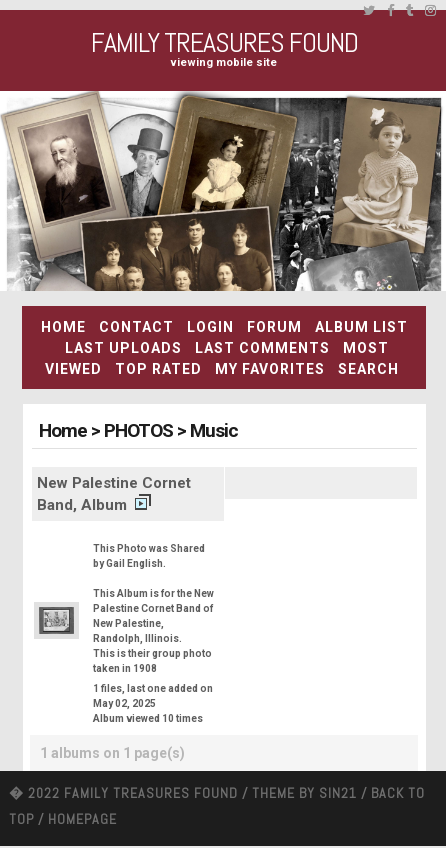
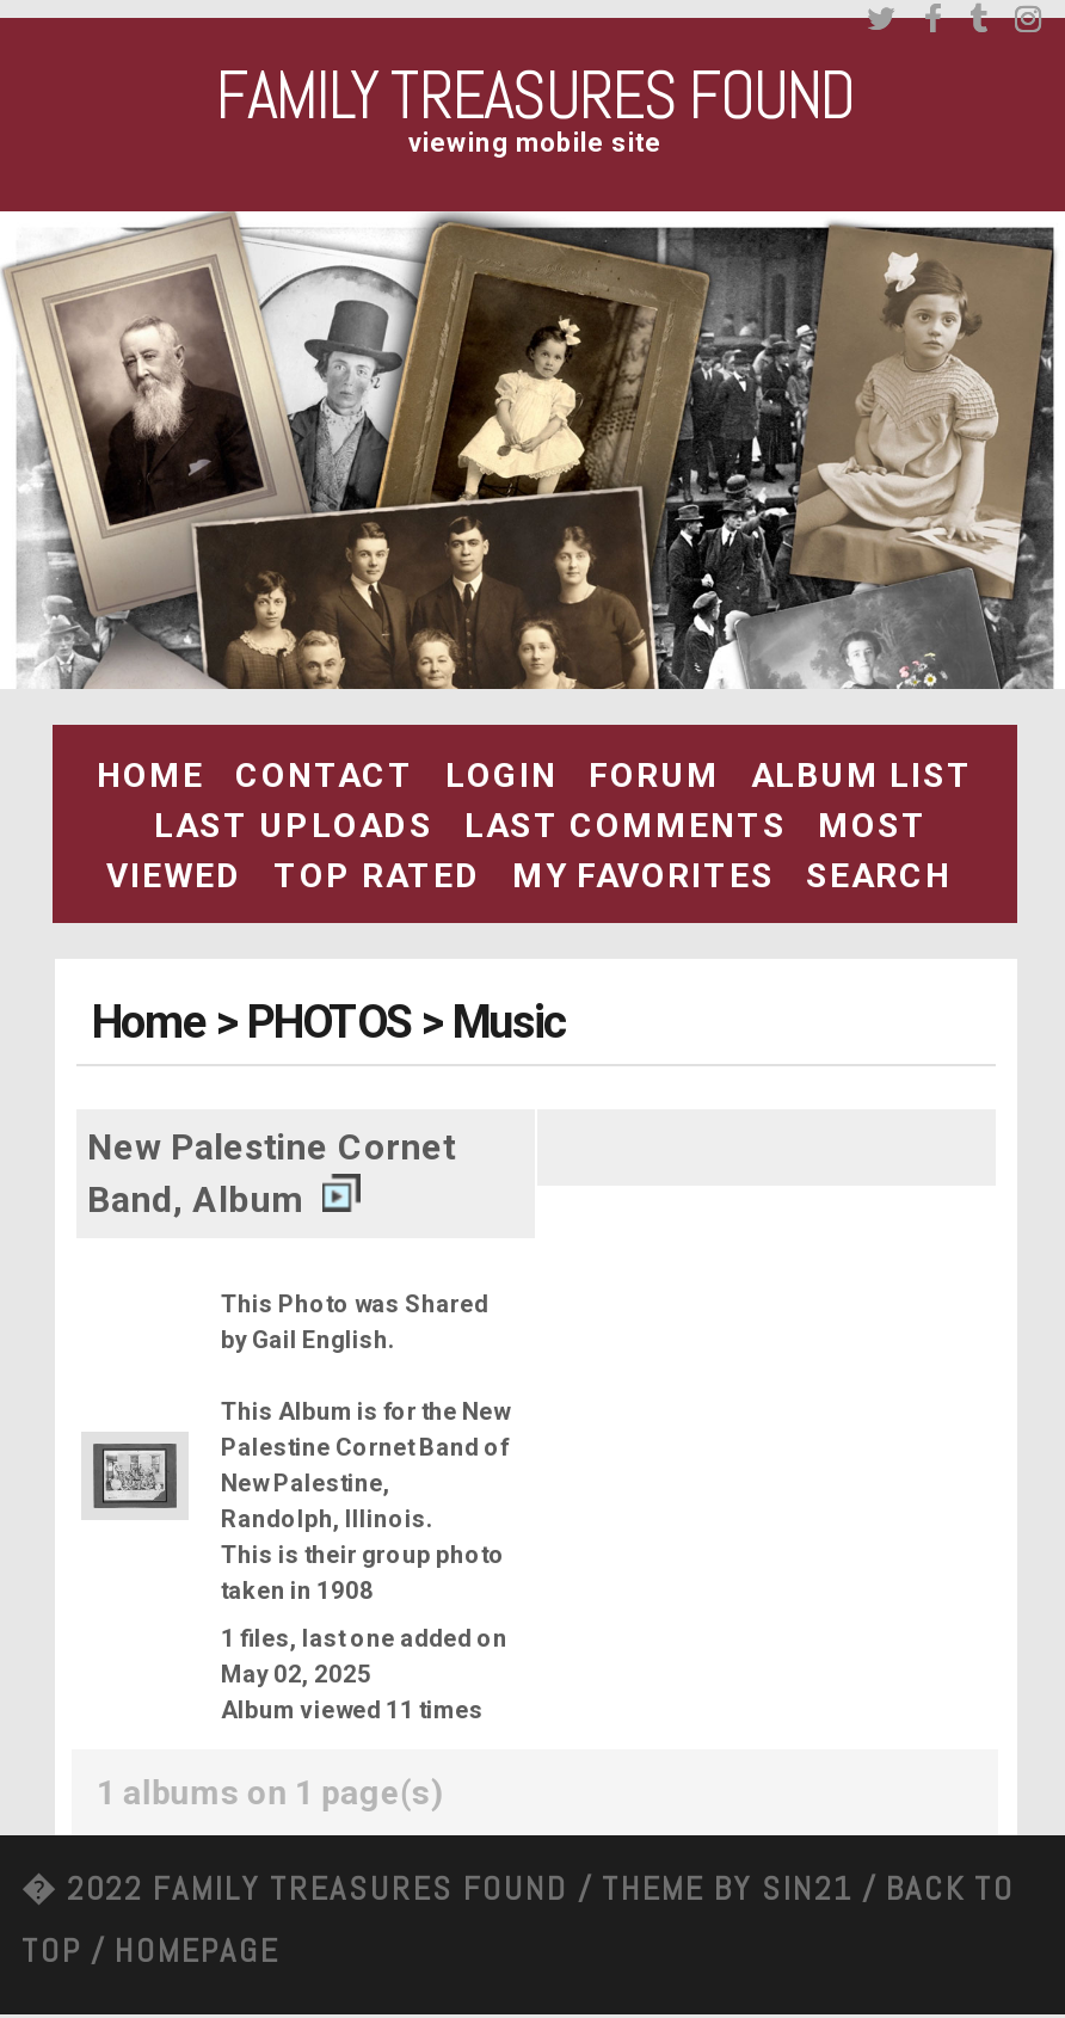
[92,713,202,724] Album viewed 10 times -> [221,1697,484,1723] Album viewed 11 times

